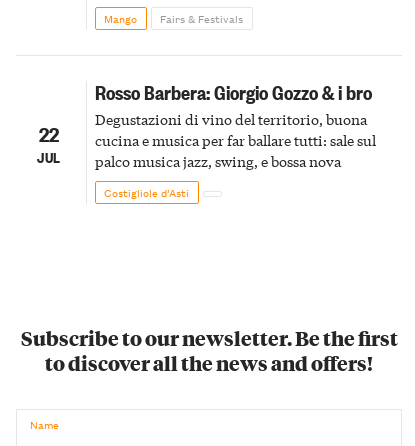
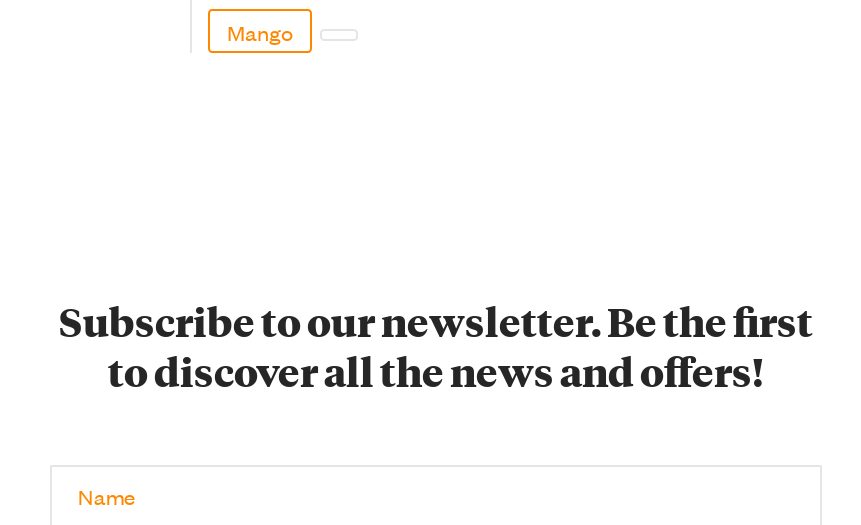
[160,9,243,27] Fairs & Festivals -> none
[95,78,376,201] Rosso Barbera: Giorgio Gozzo & i bro | Degustazioni di vino del territorio, buona | cucina e musica per far ballare tutti: sale sul | palco musica jazz, swing, e bossa nova | Costigliole d’Asti -> none
[37,120,60,167] 22 | JUL -> none

